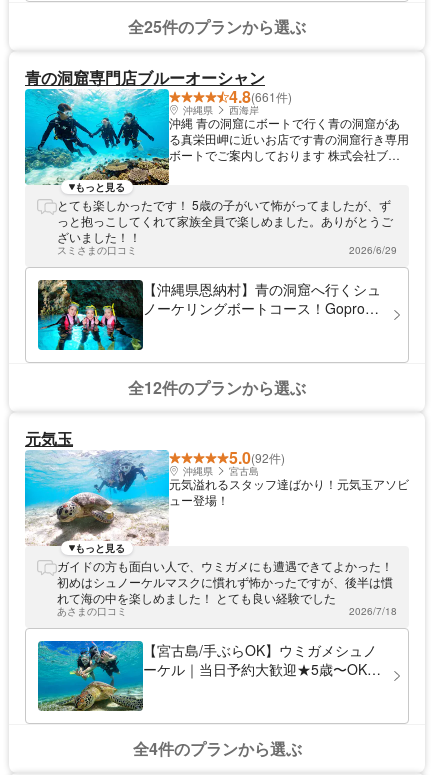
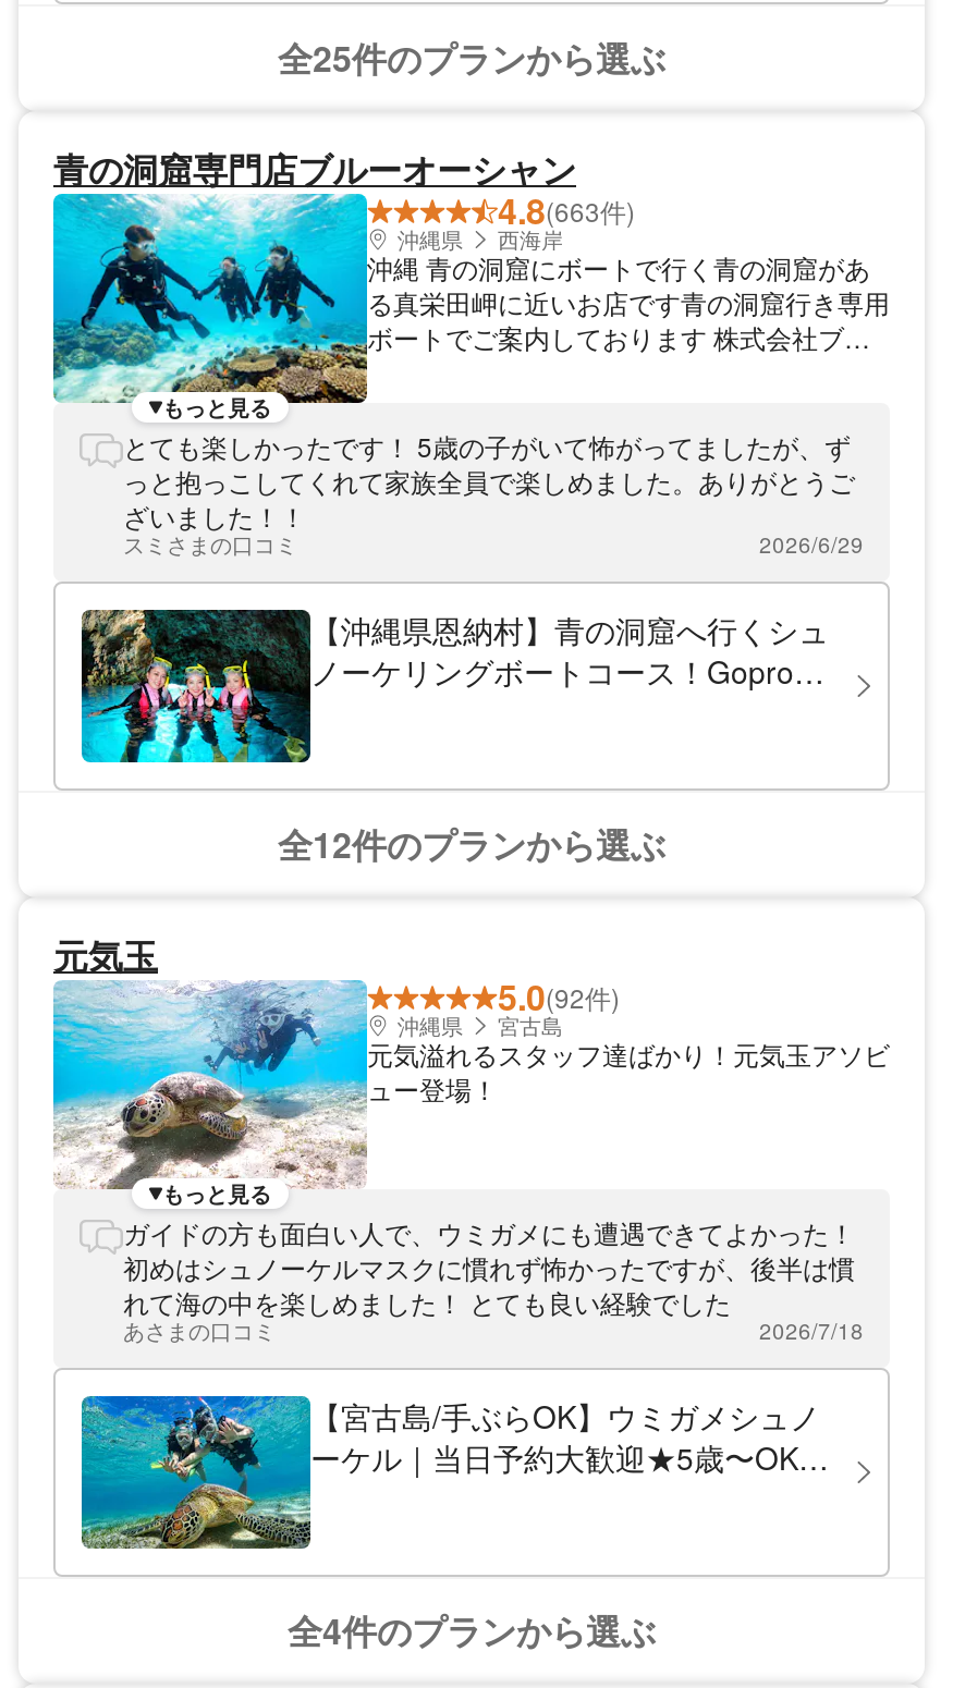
[229,85,292,108] 4.8(661件) -> [498,185,635,235] 4.8(663件)

